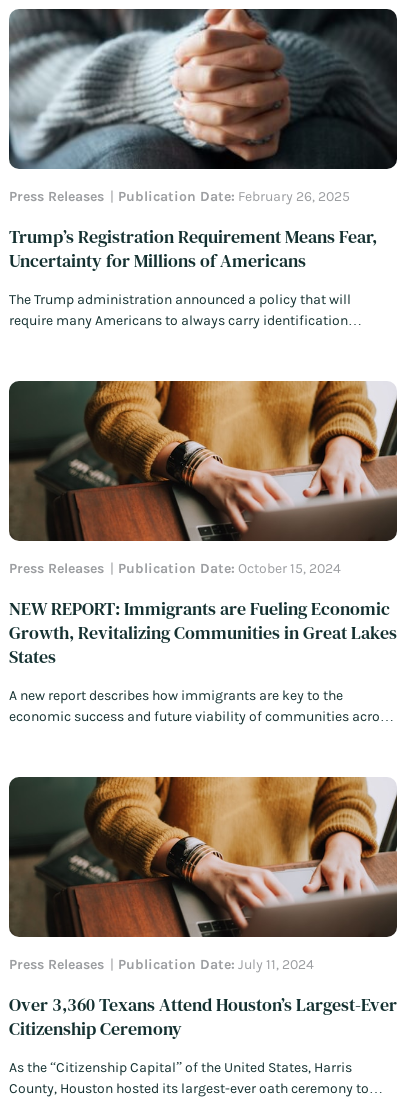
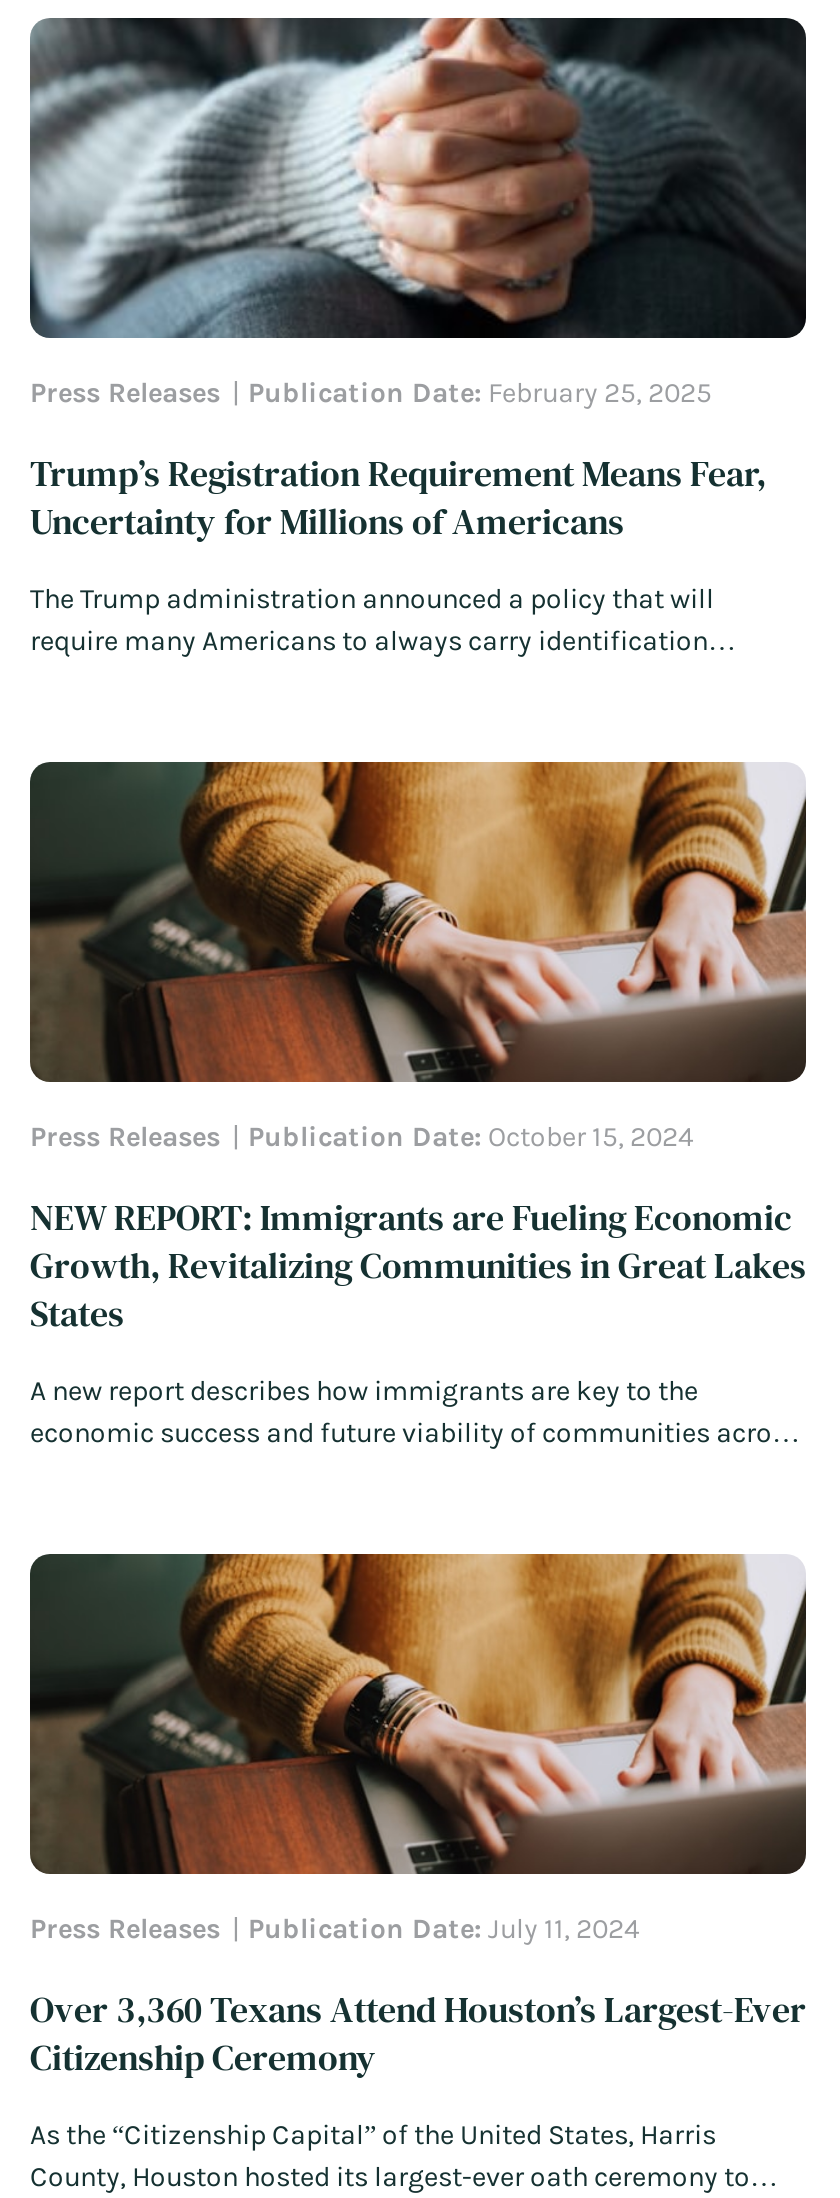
[9,188,350,205] Press Releases Publication Date: February 26, 2025 -> [30,376,712,410] Press Releases Publication Date: February 25, 2025

